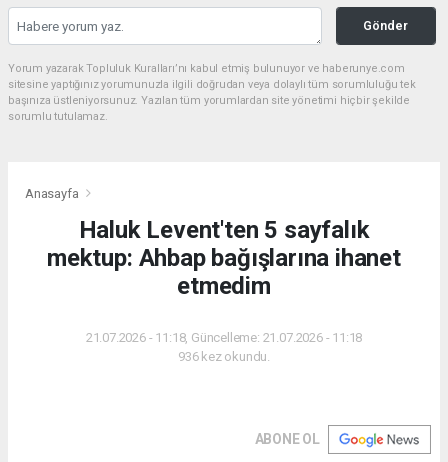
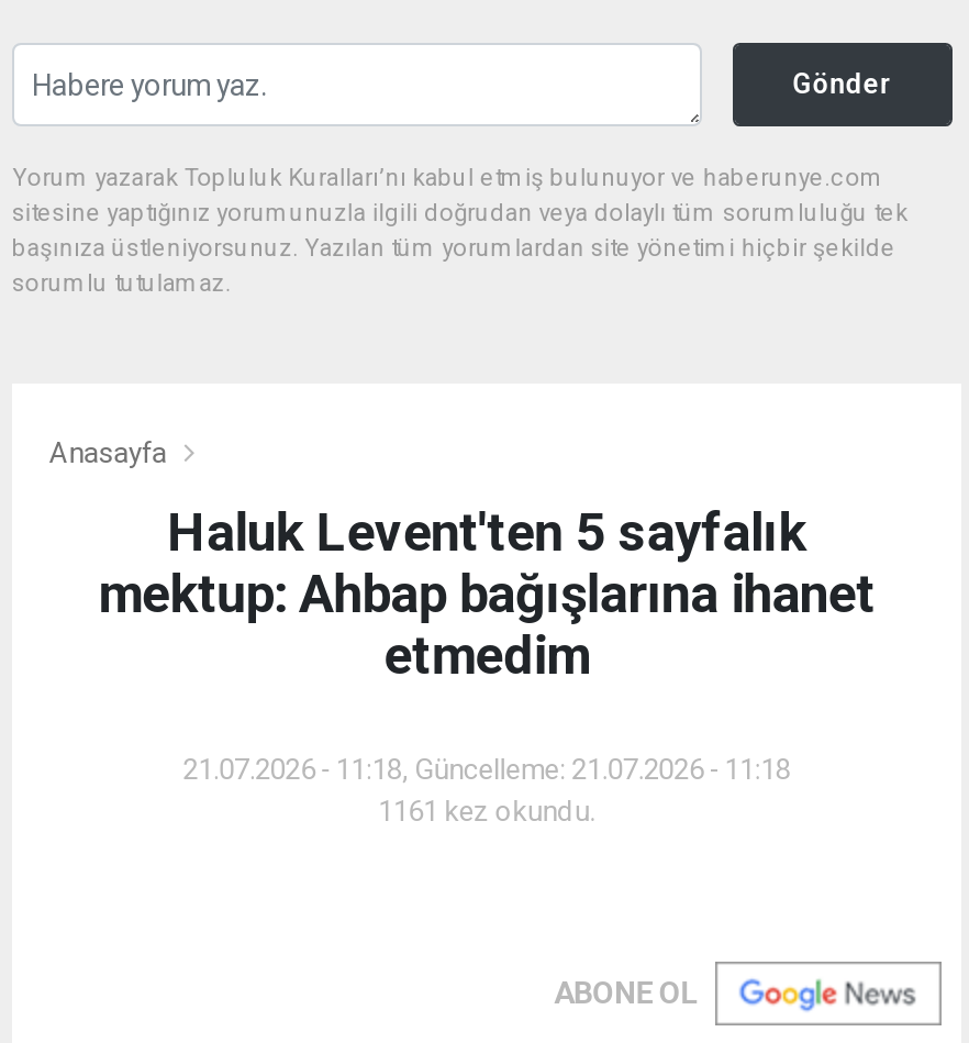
[178,349,270,364] 936 kez okundu. -> [378,795,595,828] 1161 kez okundu.

